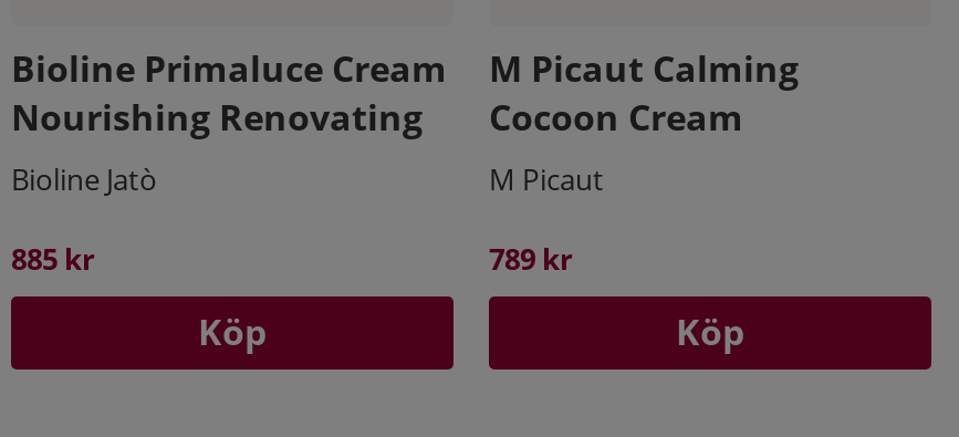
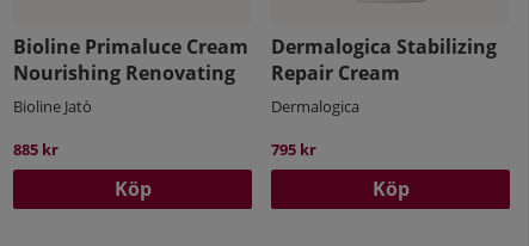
[489,44,799,199] M Picaut Calming | Cocoon Cream | M Picaut -> [271,33,497,117] Dermalogica Stabilizing | Repair Cream | Dermalogica
[489,239,573,279] 789 kr -> [271,139,316,160] 795 kr

